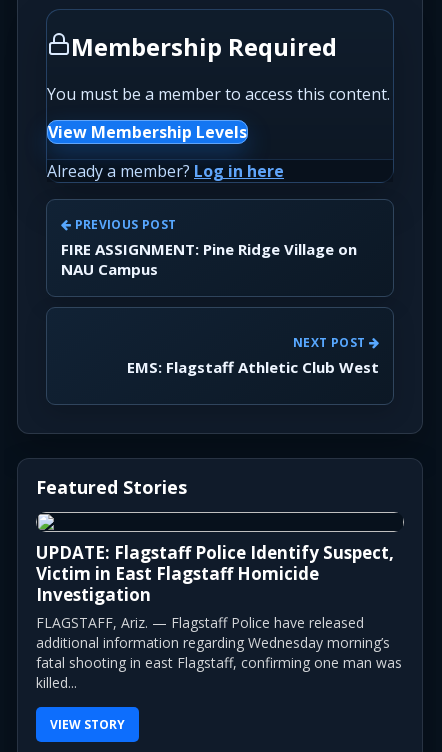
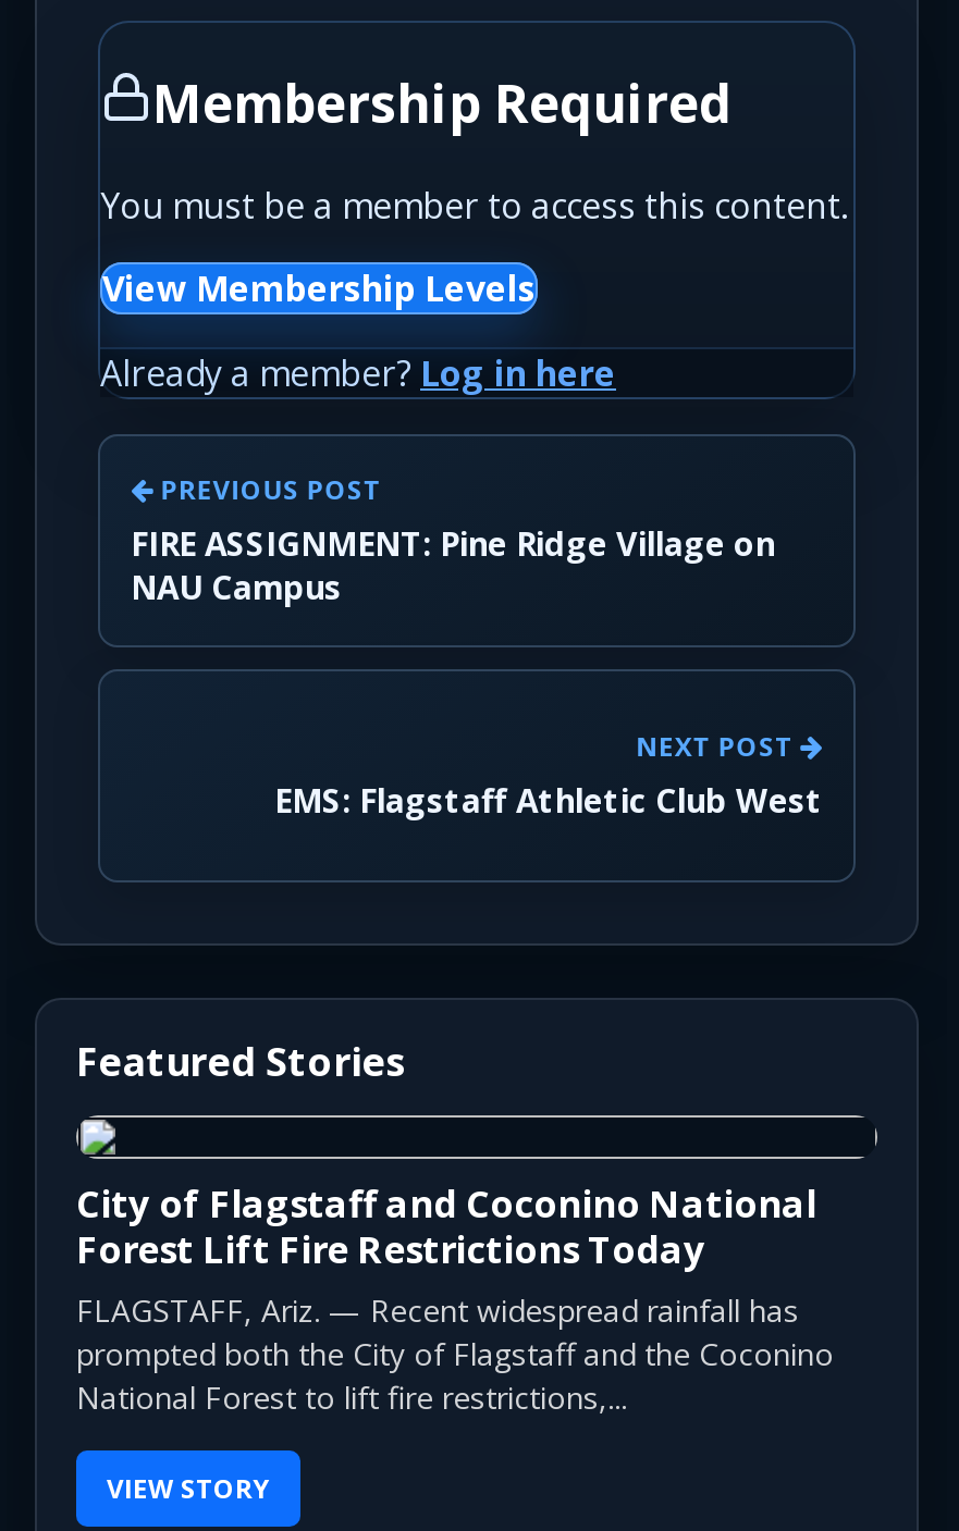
[36,541,402,692] UPDATE: Flagstaff Police Identify Suspect, | Victim in East Flagstaff Homicide | Investigation | FLAGSTAFF, Ariz. — Flagstaff Police have released | additional information regarding Wednesday morning’s | fatal shooting in east Flagstaff, confirming one man was | killed... -> [76,1178,834,1418] City of Flagstaff and Coconino National | Forest Lift Fire Restrictions Today | FLAGSTAFF, Ariz. — Recent widespread rainfall has | prompted both the City of Flagstaff and the Coconino | National Forest to lift fire restrictions,...

